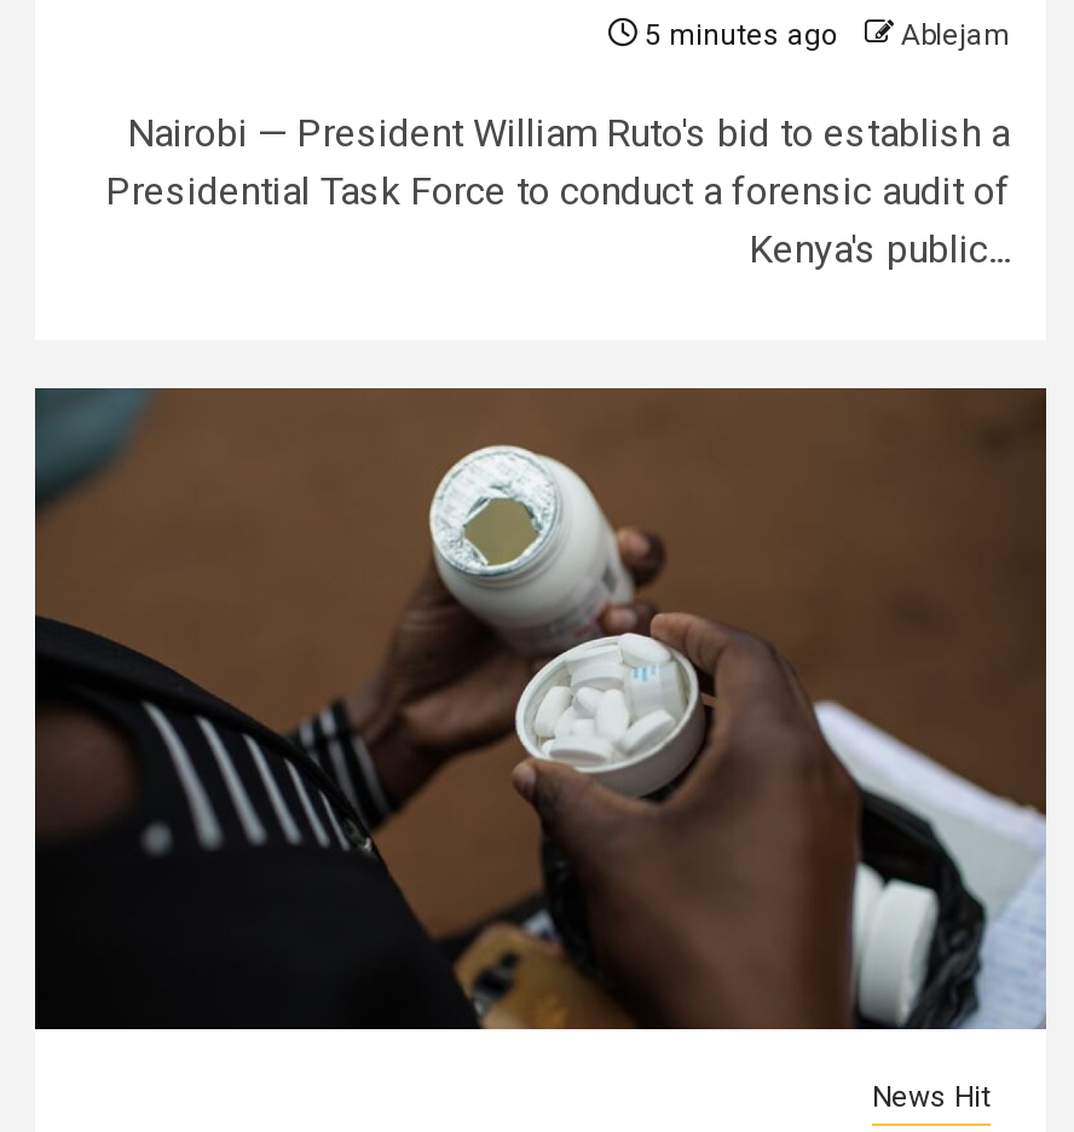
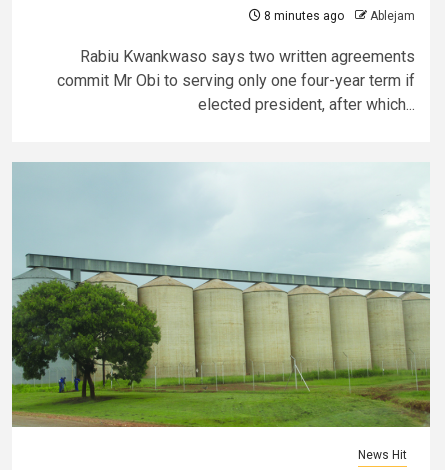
[637,18,1010,52] 5 minutes ago Ablejam -> [261,9,415,23] 8 minutes ago Ablejam
[105,110,1010,272] Nairobi — President William Ruto's bid to establish a | Presidential Task Force to conduct a forensic audit of | Kenya's public... -> [57,47,415,114] Rabiu Kwankwaso says two written agreements | commit Mr Obi to serving only one four-year term if | elected president, after which...
[33,386,1049,1032] [image] -> [11,162,431,428] [image]

